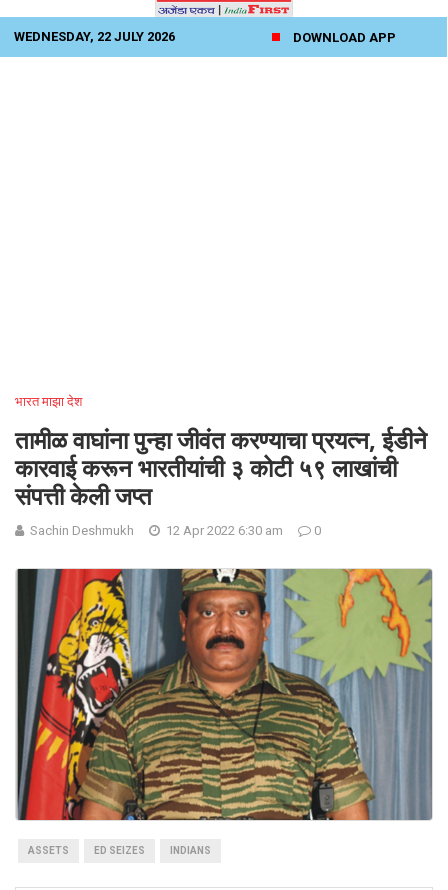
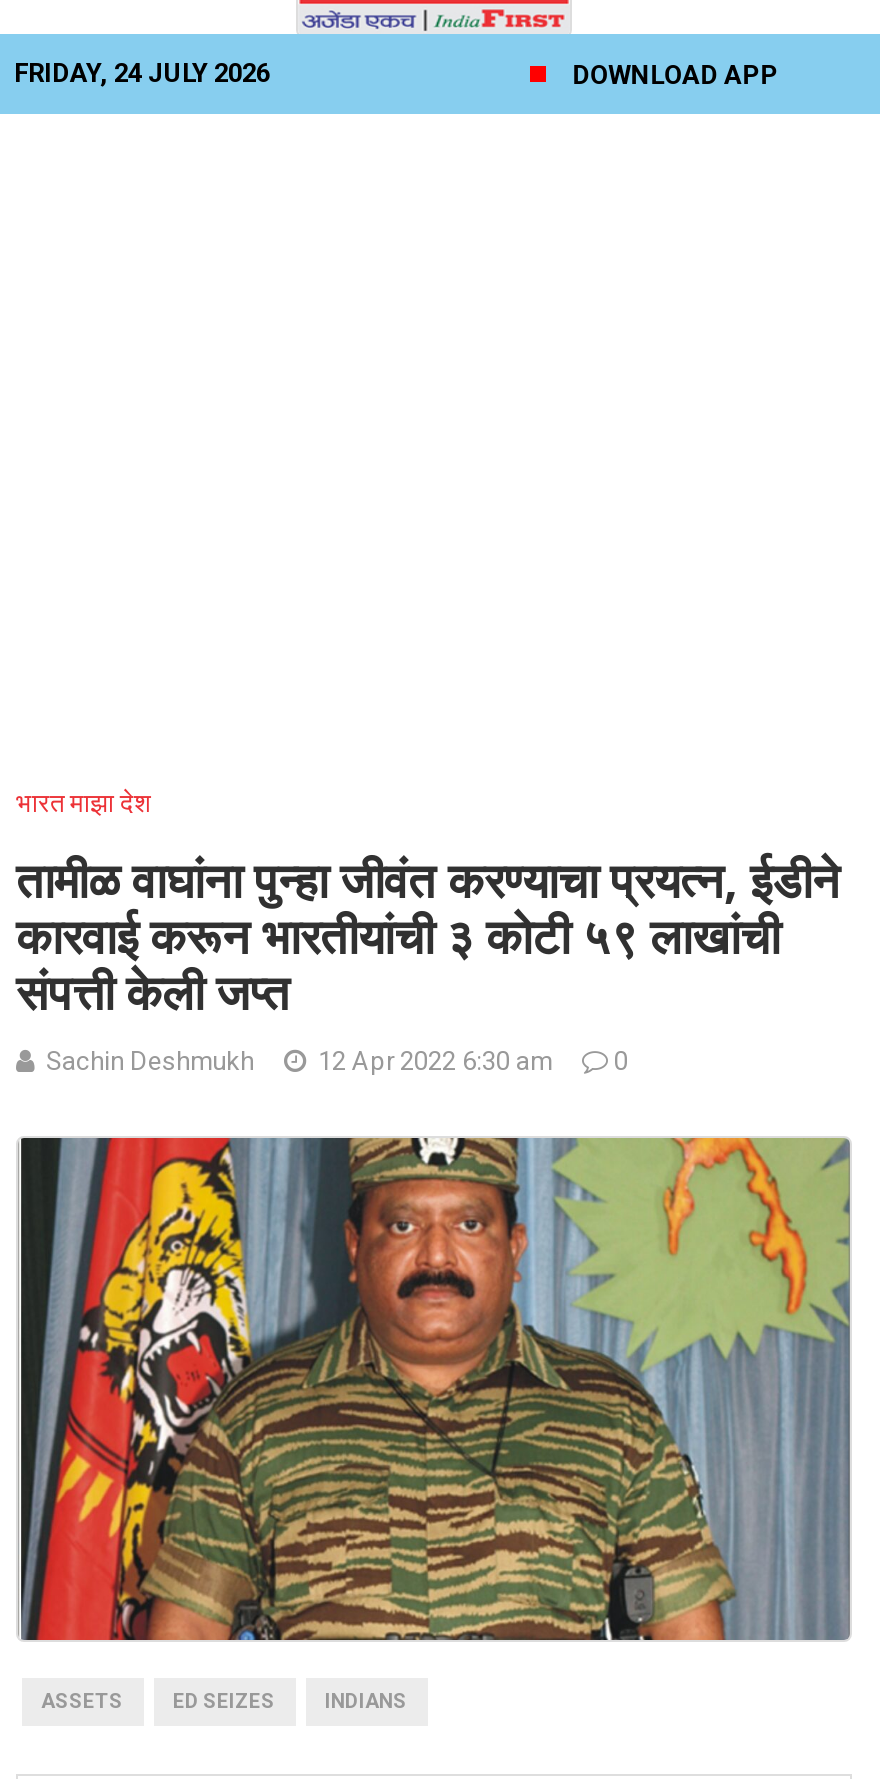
[14,29,175,44] WEDNESDAY, 22 JULY 2026 -> [14,58,270,88] FRIDAY, 24 JULY 2026

